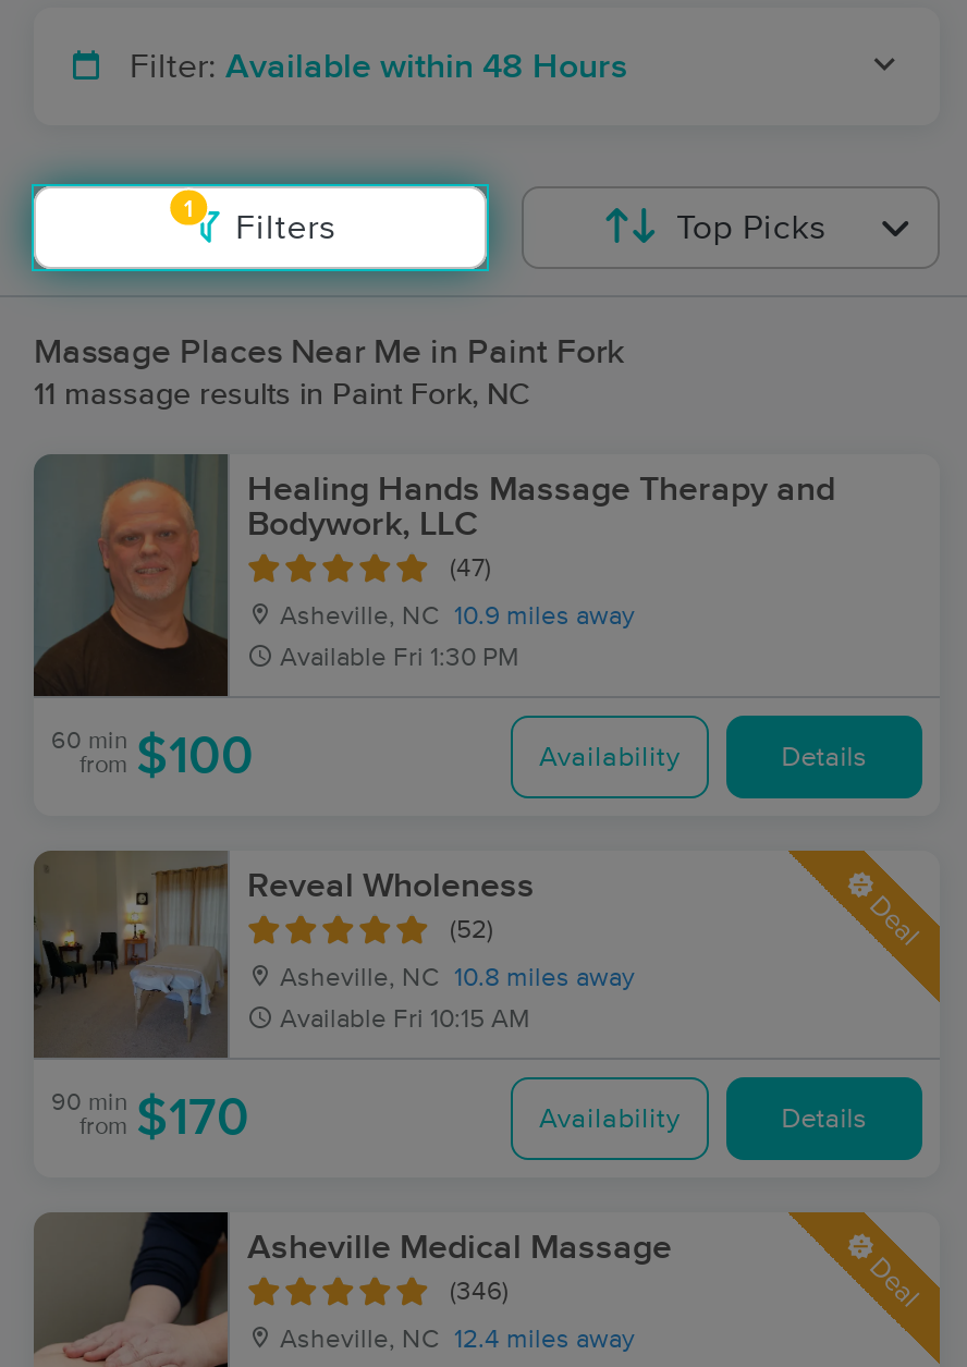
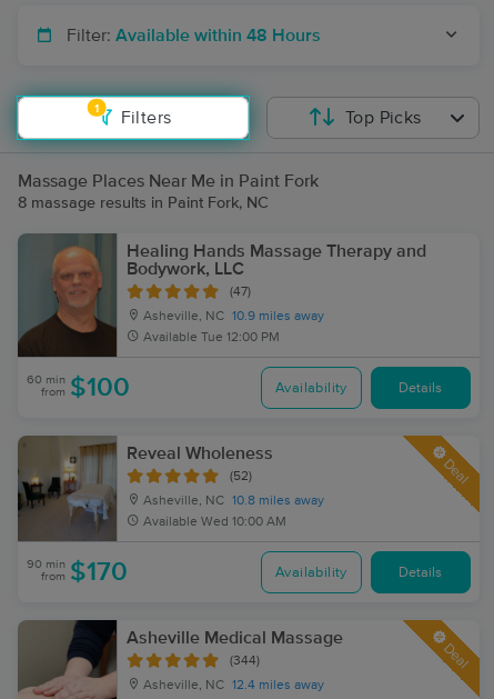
[34,380,530,411] 11 massage results in Paint Fork, NC -> [18,196,269,211] 8 massage results in Paint Fork, NC
[280,646,519,672] Available Fri 1:30 PM -> [143,331,280,344] Available Tue 12:00 PM
[280,1008,530,1034] Available Fri 10:15 AM -> [143,516,286,529] Available Wed 10:00 AM
[450,1280,509,1304] (346) -> [230,655,260,667] (344)

